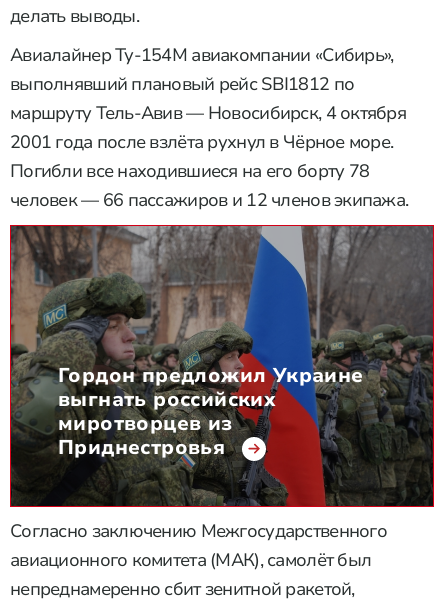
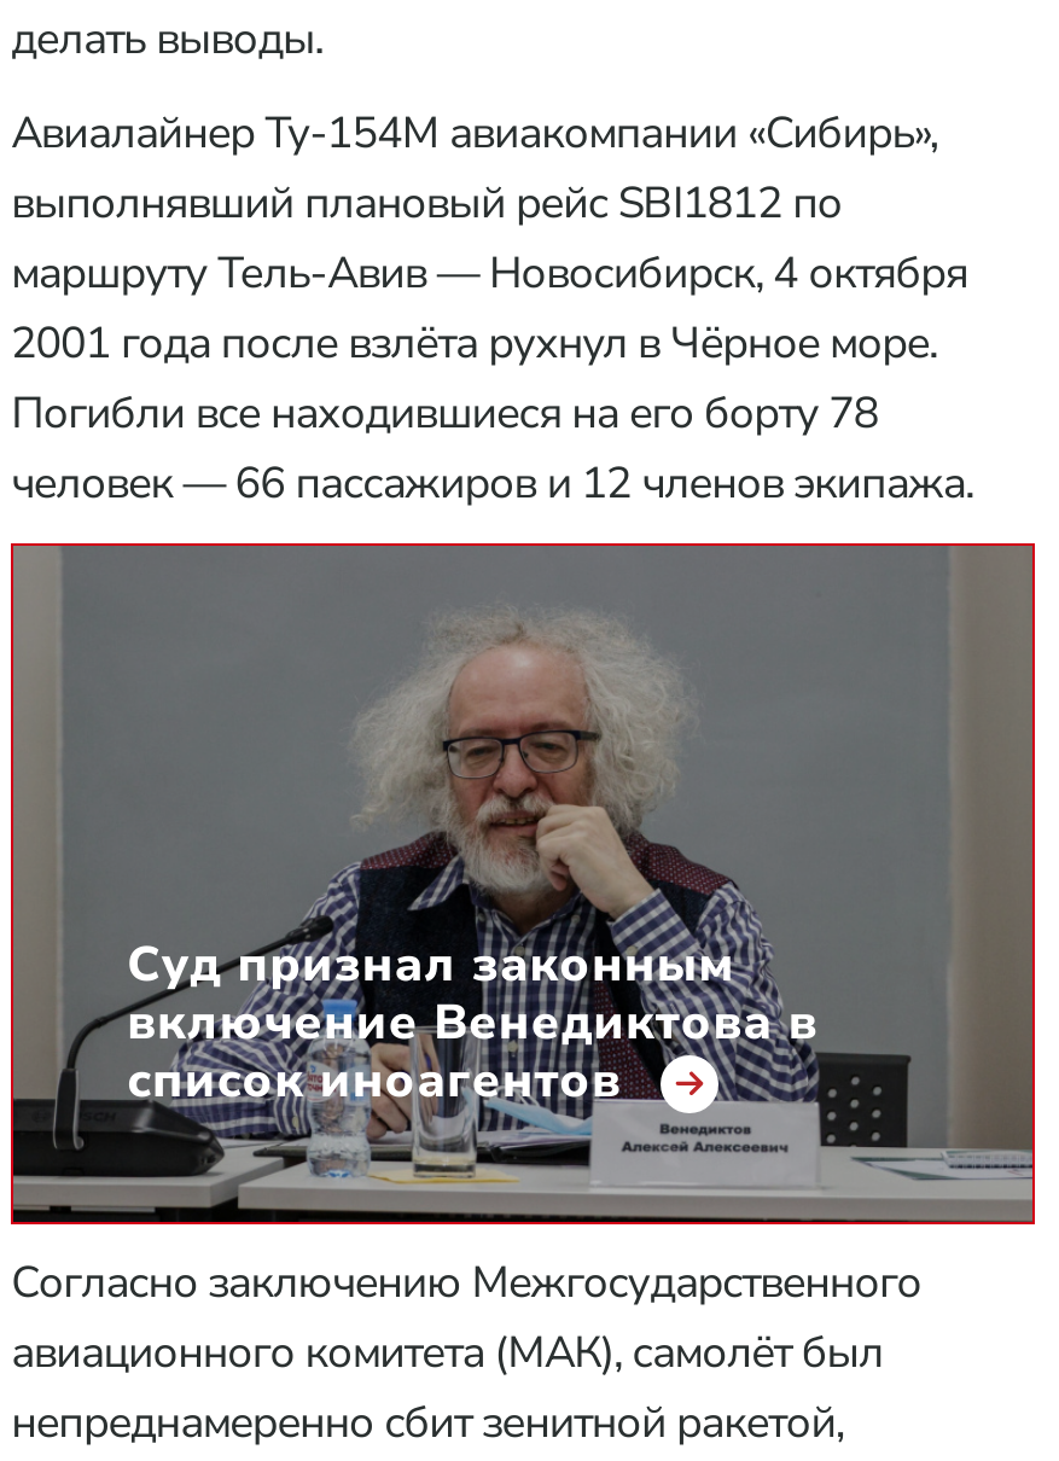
[11,226,434,507] [image] | Гордон предложил Украине | выгнать российских | миротворцев из | Приднестровья -> [11,546,1035,1224] [image] | Суд признал законным | включение Венедиктова в | список иноагентов

